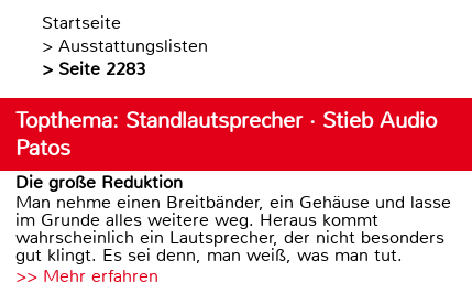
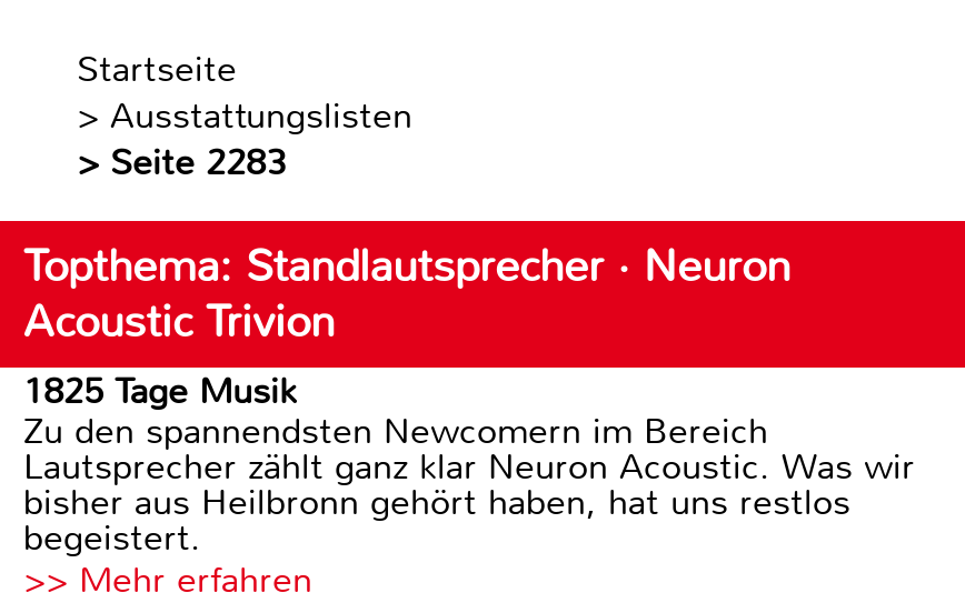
[15,107,451,267] Topthema: Standlautsprecher · Stieb Audio | Patos | Die große Reduktion | Man nehme einen Breitbänder, ein Gehäuse und lasse | im Grunde alles weitere weg. Heraus kommt | wahrscheinlich ein Lautsprecher, der nicht besonders | gut klingt. Es sei denn, man weiß, was man tut. -> [23,239,915,561] Topthema: Standlautsprecher · Neuron | Acoustic Trivion | 1825 Tage Musik | Zu den spannendsten Newcomern im Bereich | Lautsprecher zählt ganz klar Neuron Acoustic. Was wir | bisher aus Heilbronn gehört haben, hat uns restlos | begeistert.

